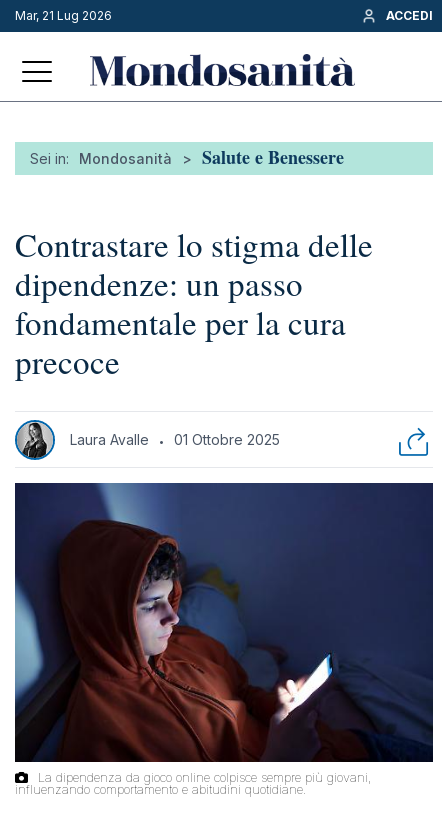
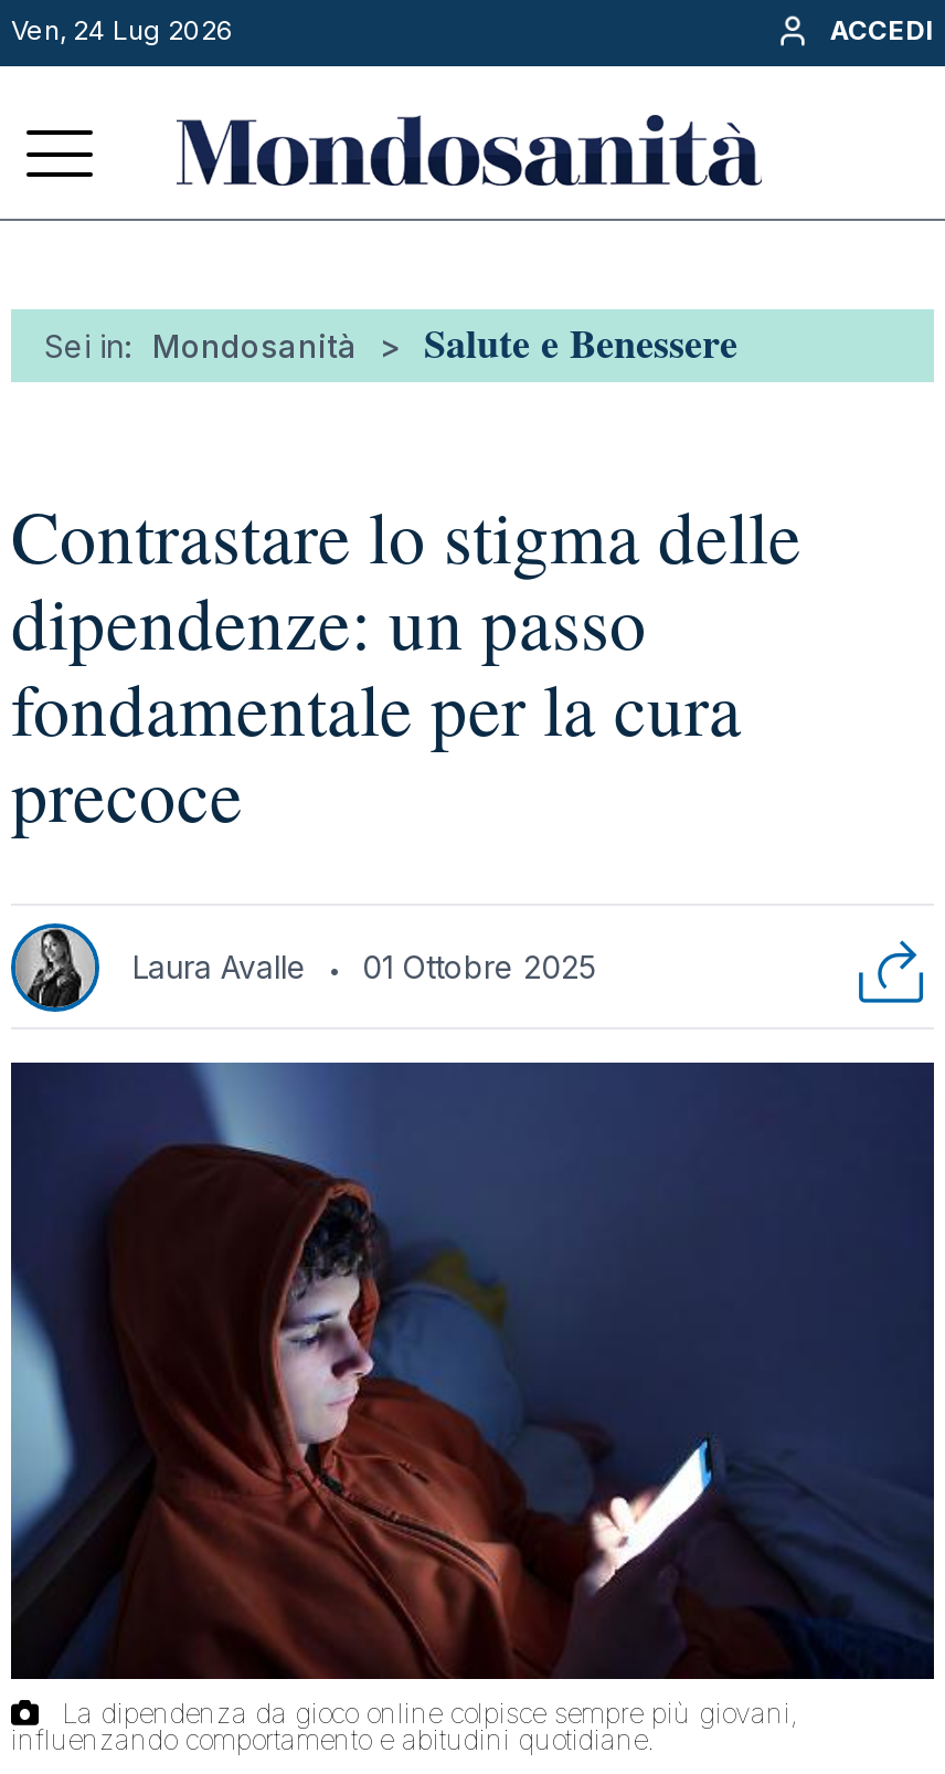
[15,8,112,23] Mar, 21 Lug 2026 -> [11,13,234,46] Ven, 24 Lug 2026

